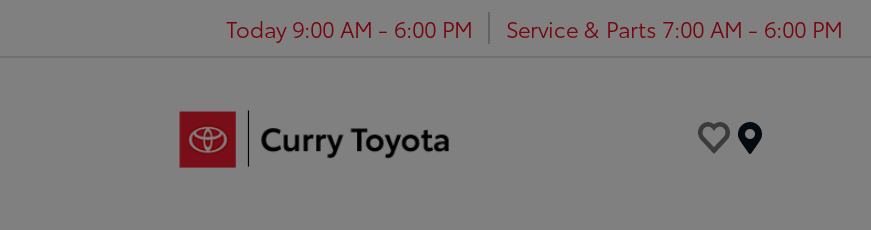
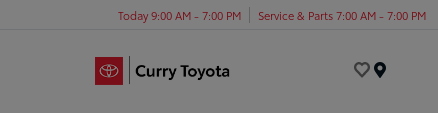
[226,11,472,43] Today 9:00 AM - 6:00 PM -> [118,6,241,22] Today 9:00 AM - 7:00 PM
[506,11,842,43] Service & Parts 7:00 AM - 6:00 PM -> [258,6,426,22] Service & Parts 7:00 AM - 7:00 PM

